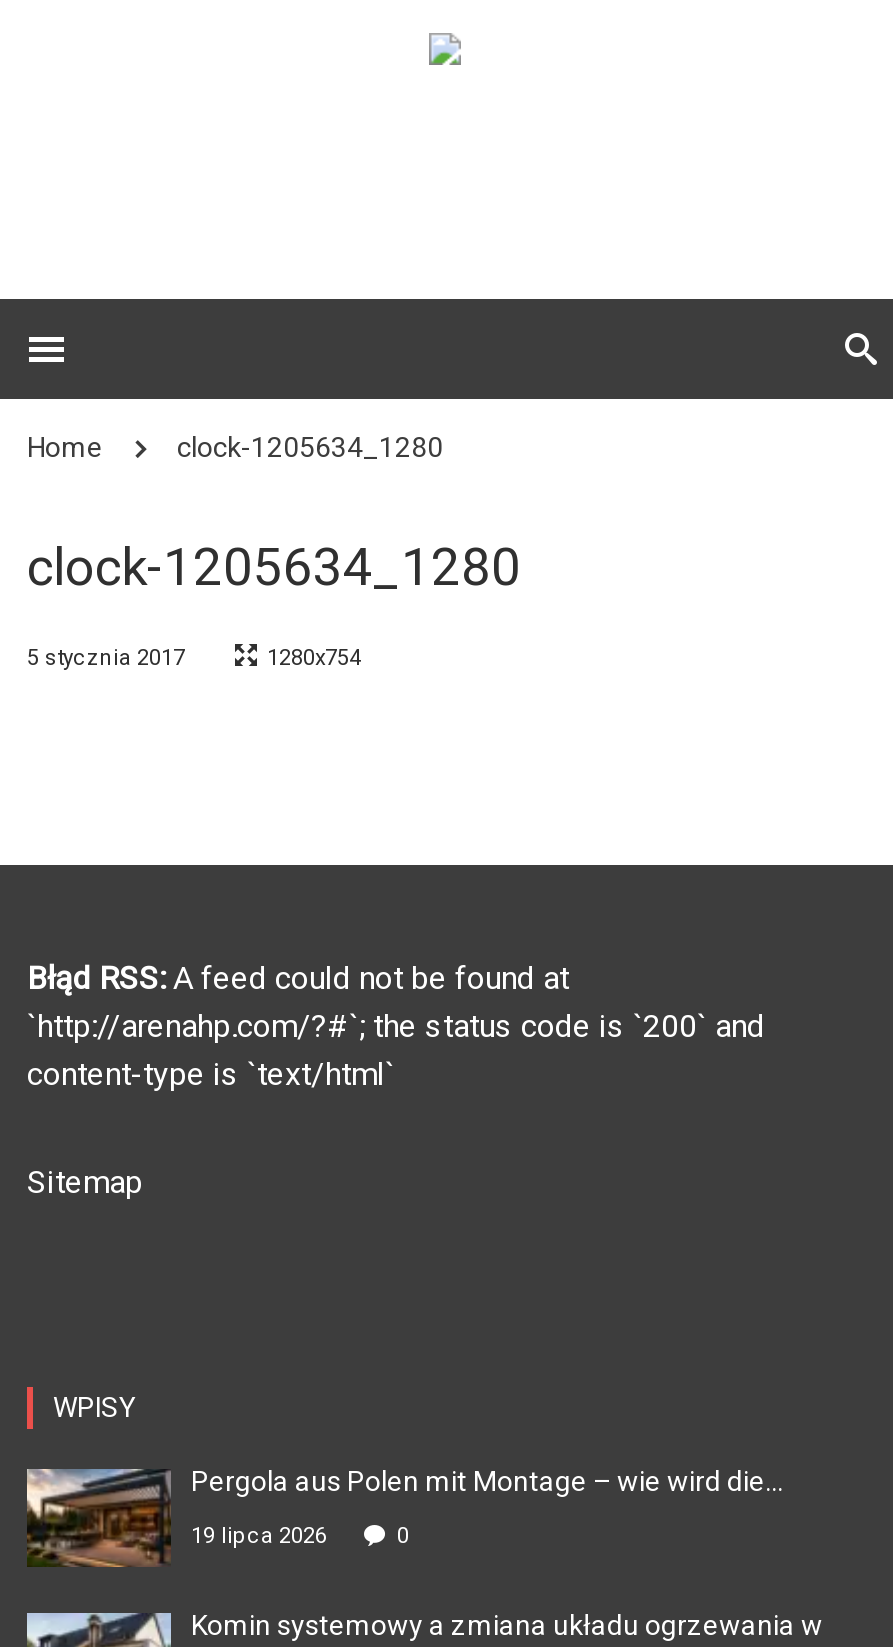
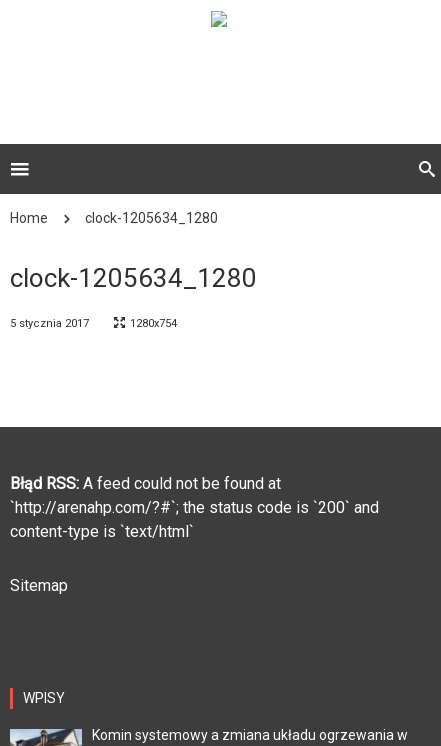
[27,1465,783,1573] [image] | Pergola aus Polen mit Montage – wie wird die... | 19 lipca 2026 | 0 -> none

